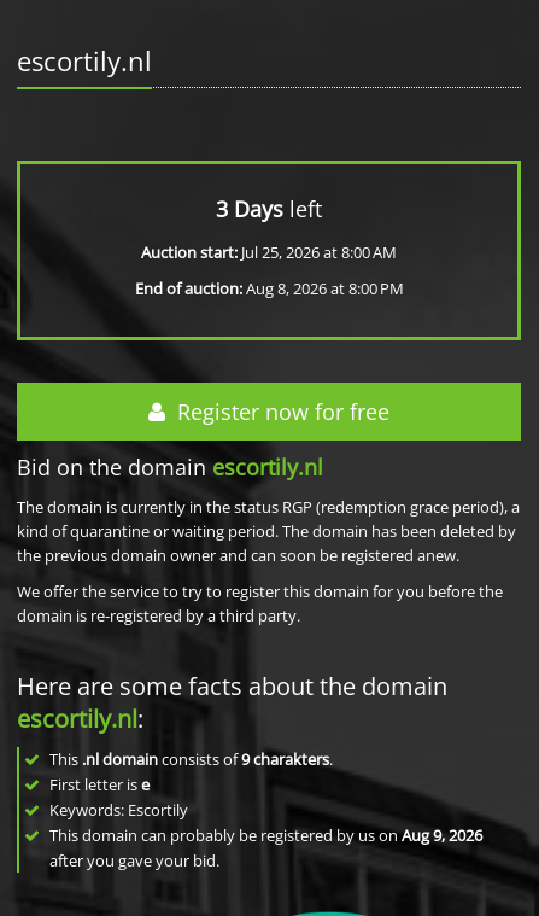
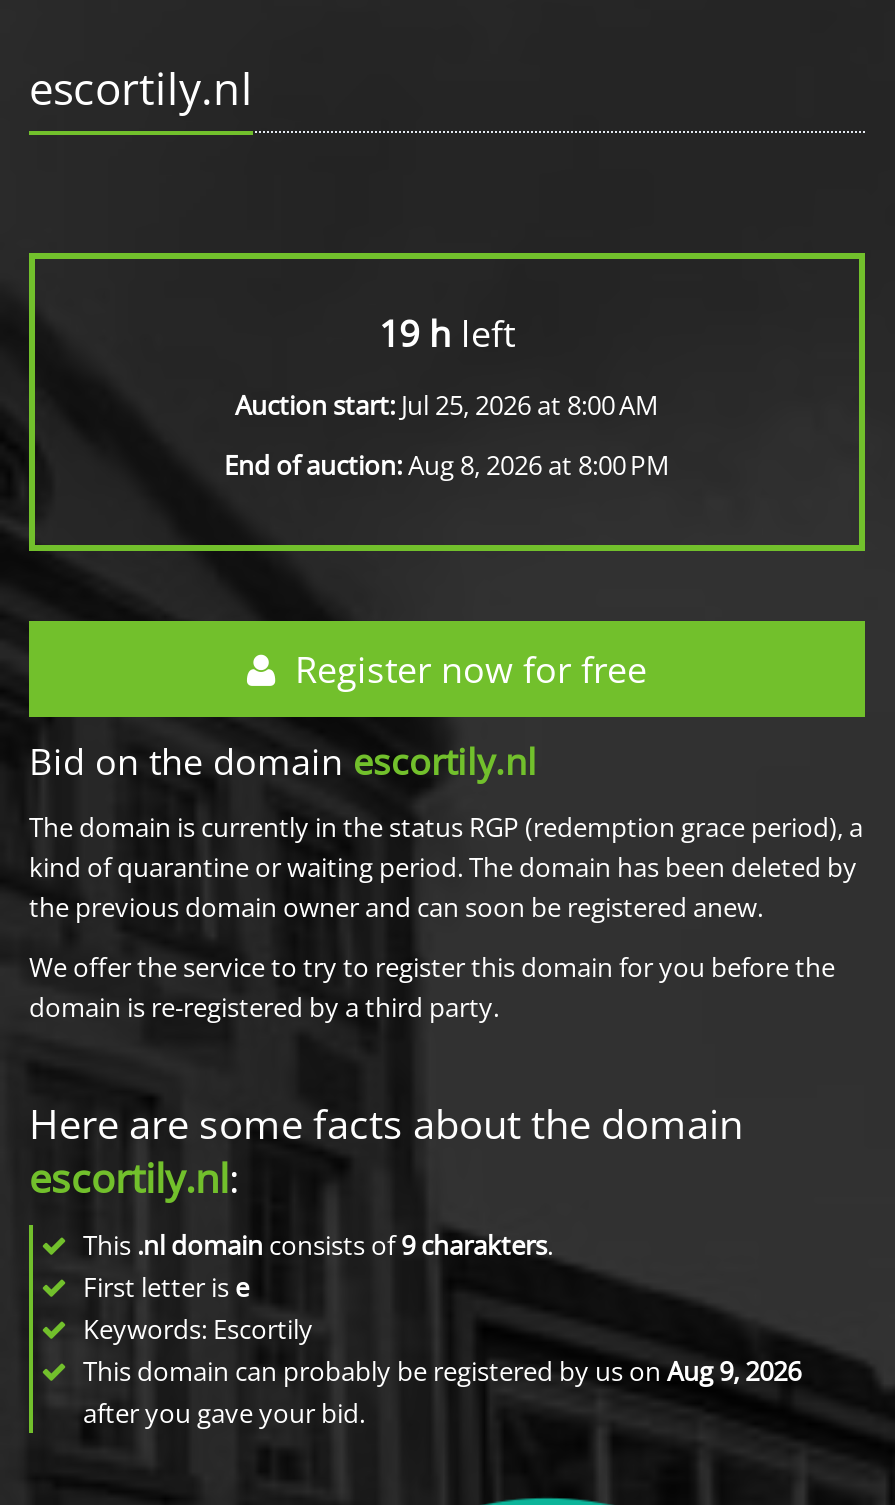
[216,194,322,223] 3 Days left -> [379,309,515,357] 19 h left

